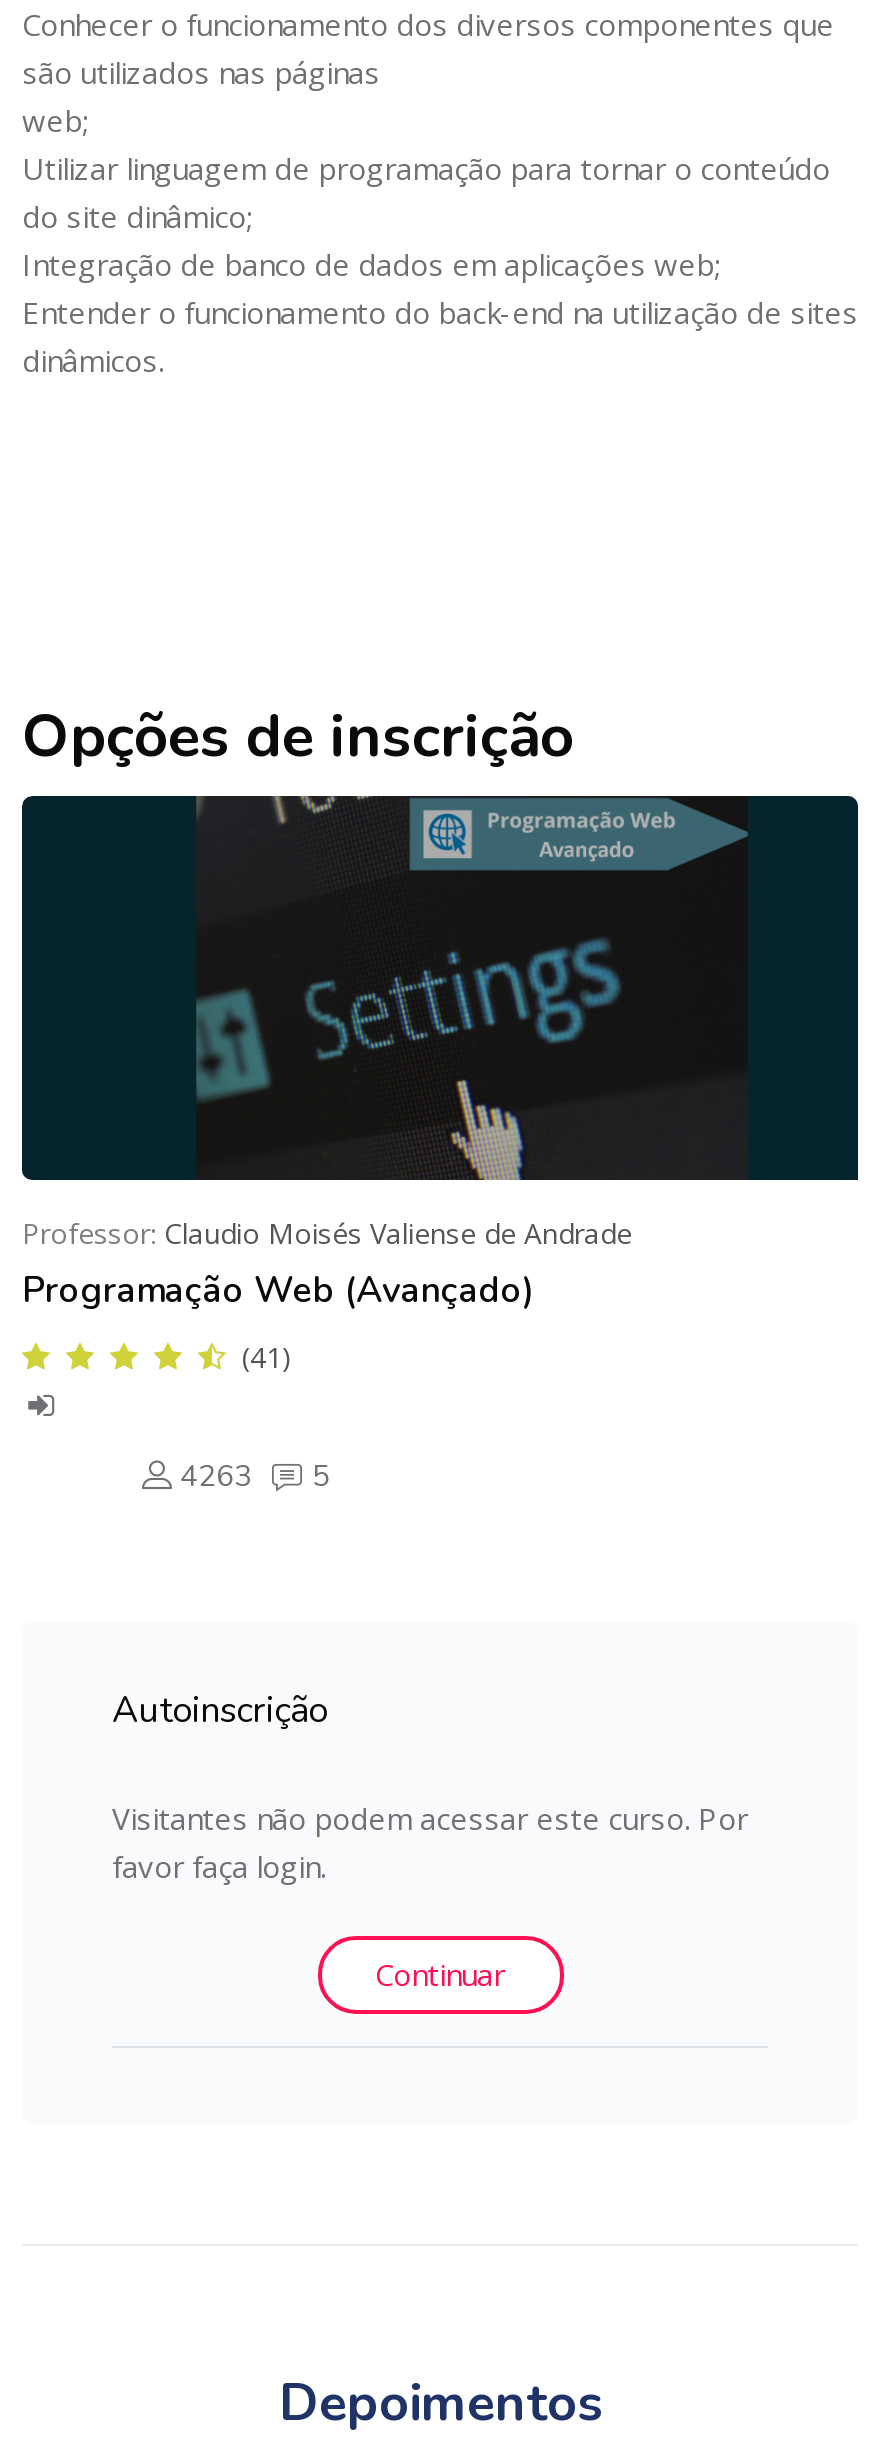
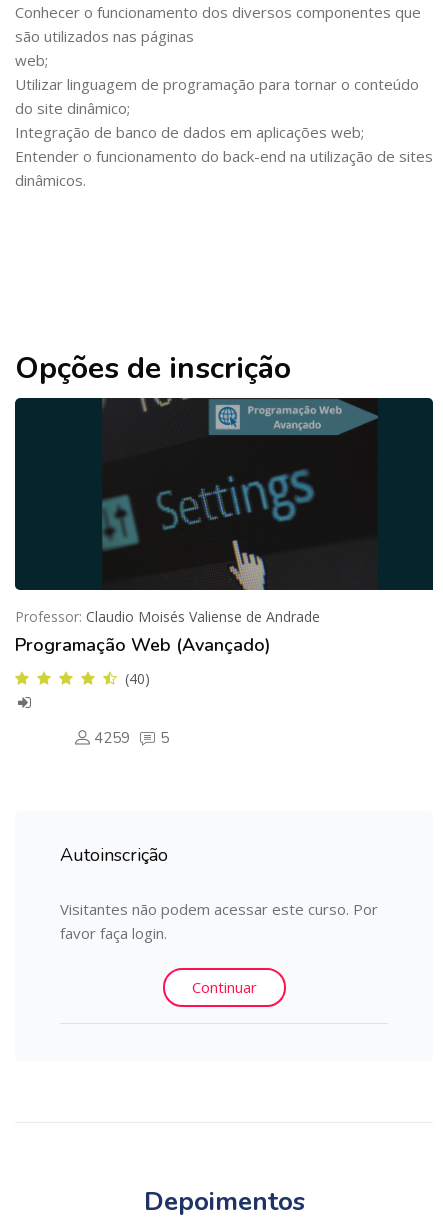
[242,1338,292,1376] (41) -> [125,669,150,688] (40)
[180,1456,330,1496] 4263 5 -> [94,728,169,748] 4259 5

